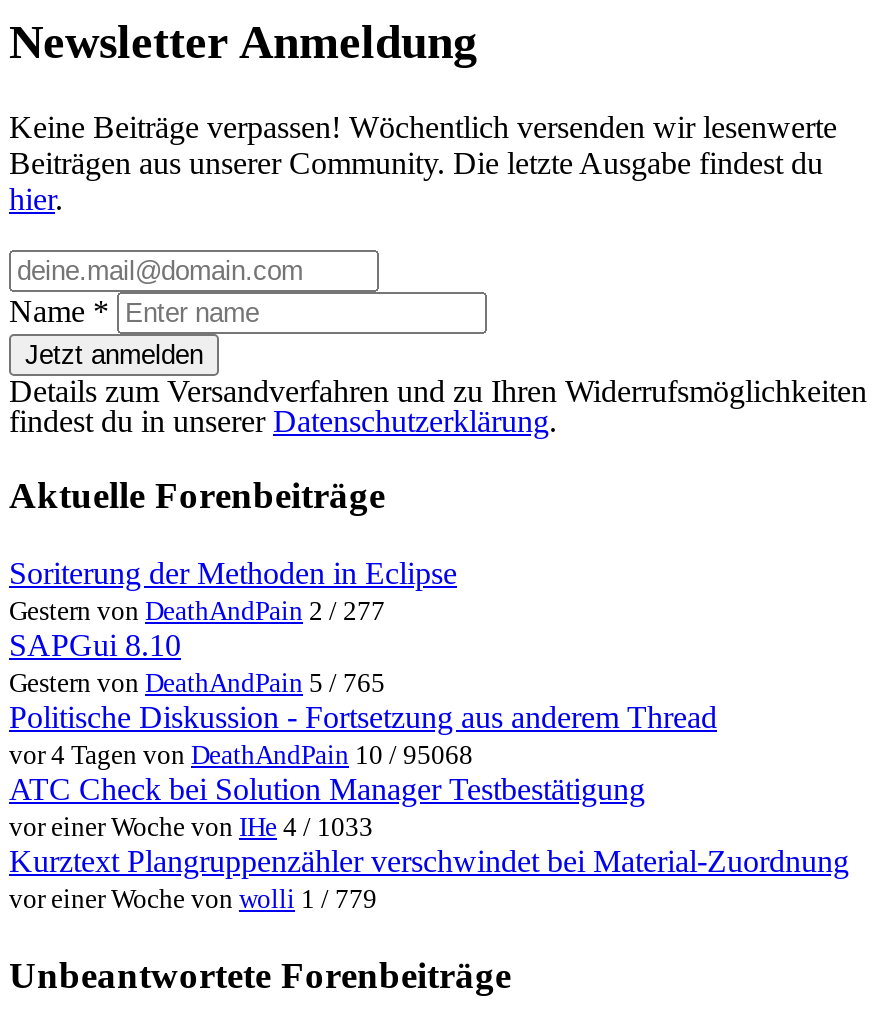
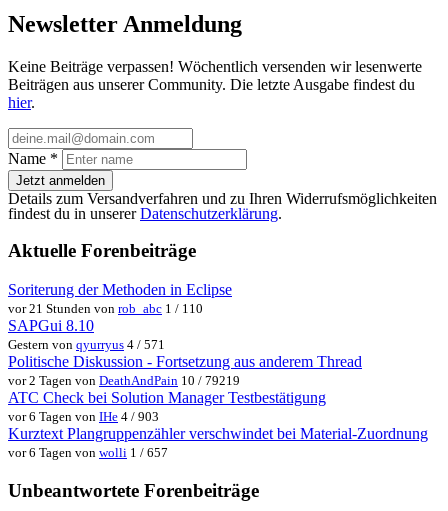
[9,596,385,626] Gestern von DeathAndPain 2 / 277 -> [8,301,203,316] vor 21 Stunden von rob_abc 1 / 110
[9,668,385,698] Gestern von DeathAndPain 5 / 765 -> [8,337,165,352] Gestern von qyurryus 4 / 571
[9,740,473,770] vor 4 Tagen von DeathAndPain 10 / 95068 -> [8,373,240,388] vor 2 Tagen von DeathAndPain 10 / 79219
[9,812,373,842] vor einer Woche von IHe 4 / 1033 -> [8,409,159,424] vor 6 Tagen von IHe 4 / 903
[9,884,377,914] vor einer Woche von wolli 1 / 779 -> [8,445,168,460] vor 6 Tagen von wolli 1 / 657

